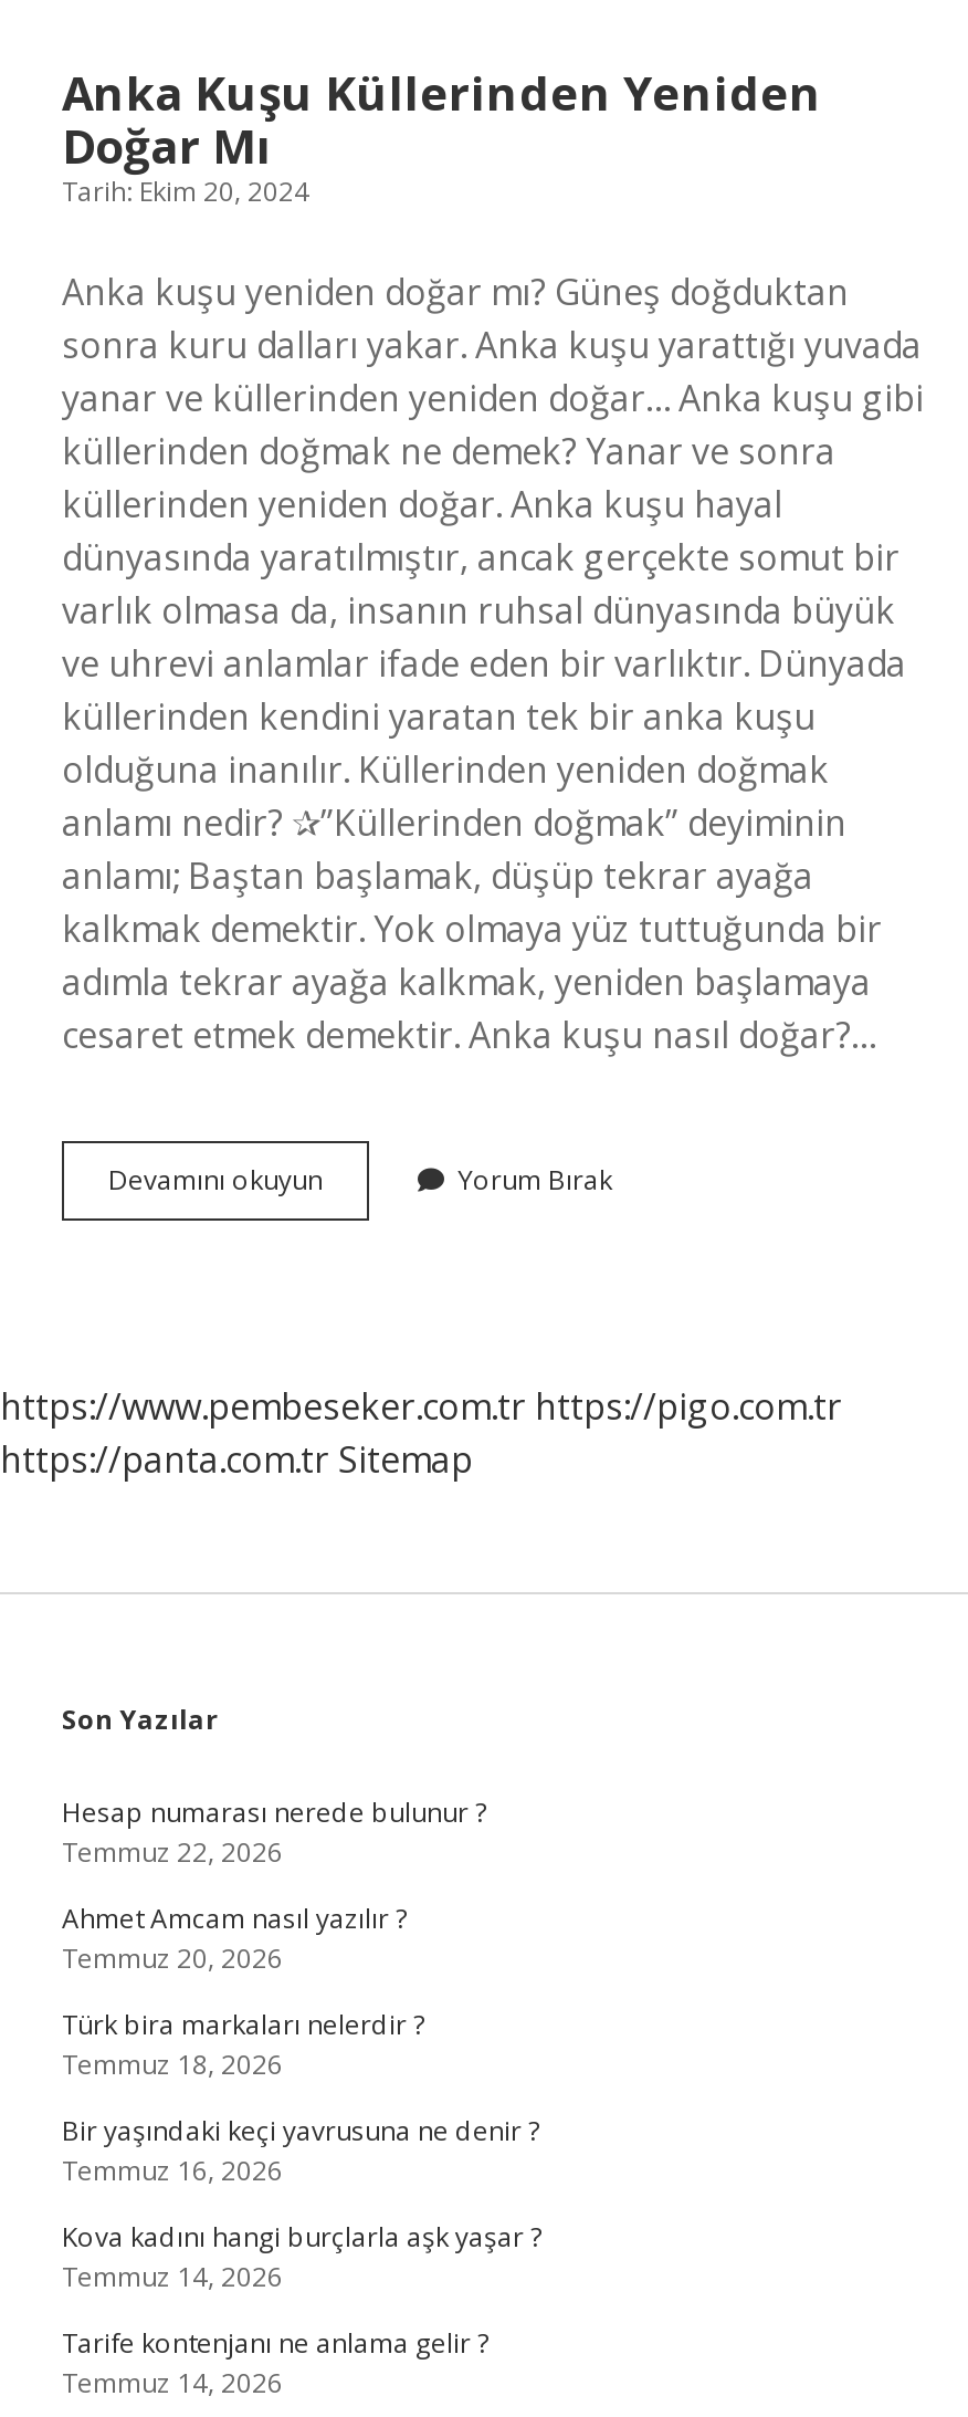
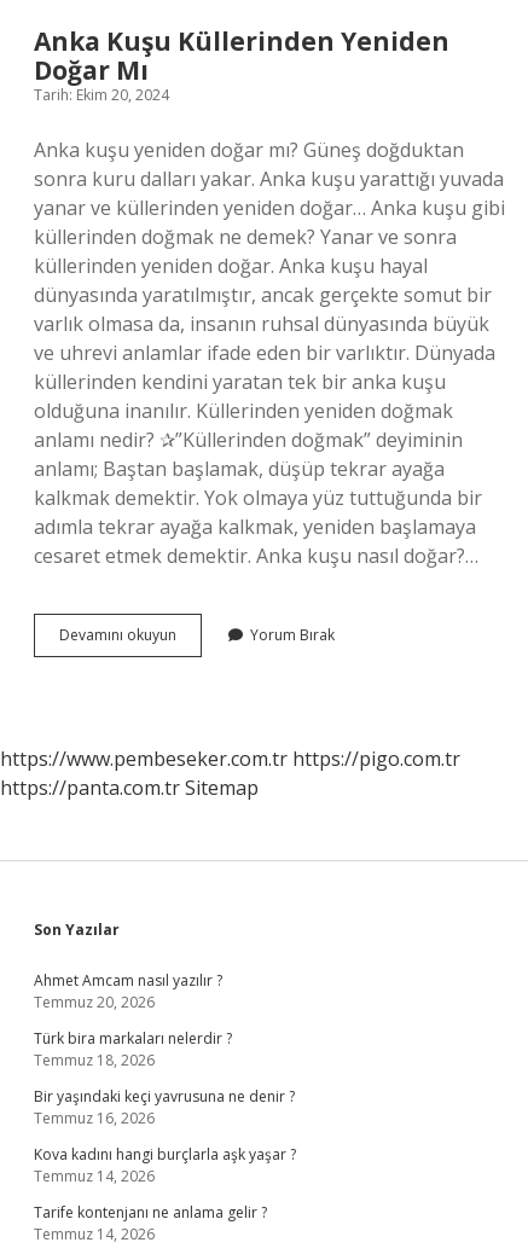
[62,1793,486,1871] Hesap numarası nerede bulunur ? | Temmuz 22, 2026 -> none

